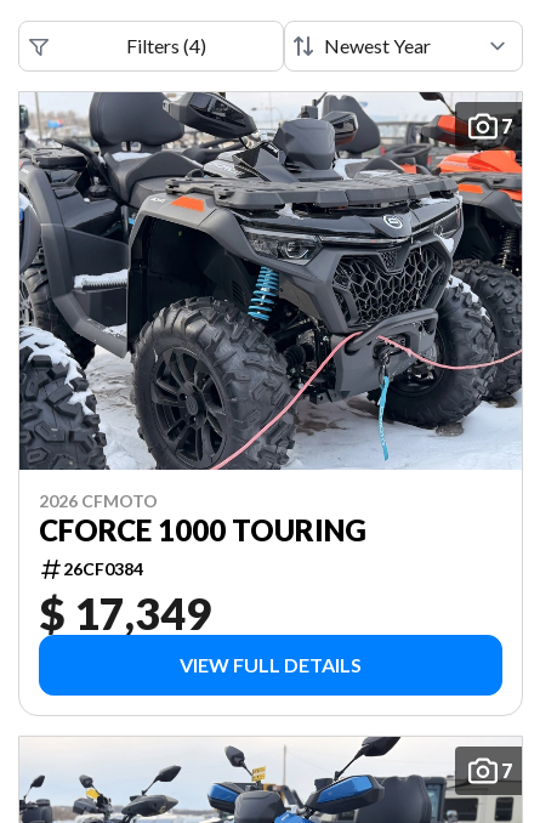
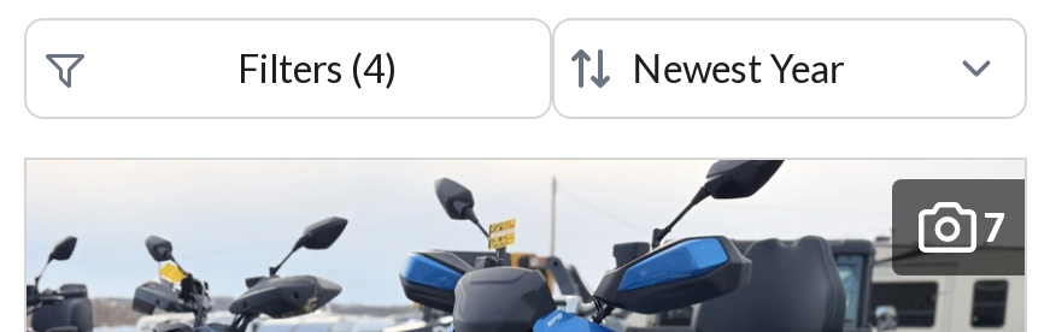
[18,91,523,471] [image] | 7 -> none
[39,490,366,676] 2026 CFMOTO | CFORCE 1000 TOURING | 26CF0384 | $ 17,349 | VIEW FULL DETAILS -> none

